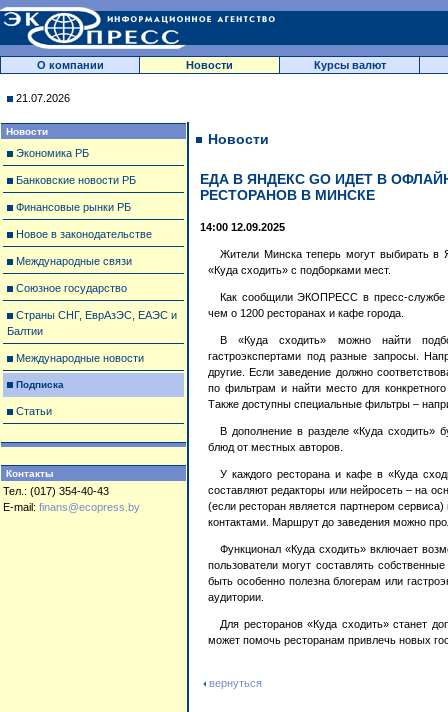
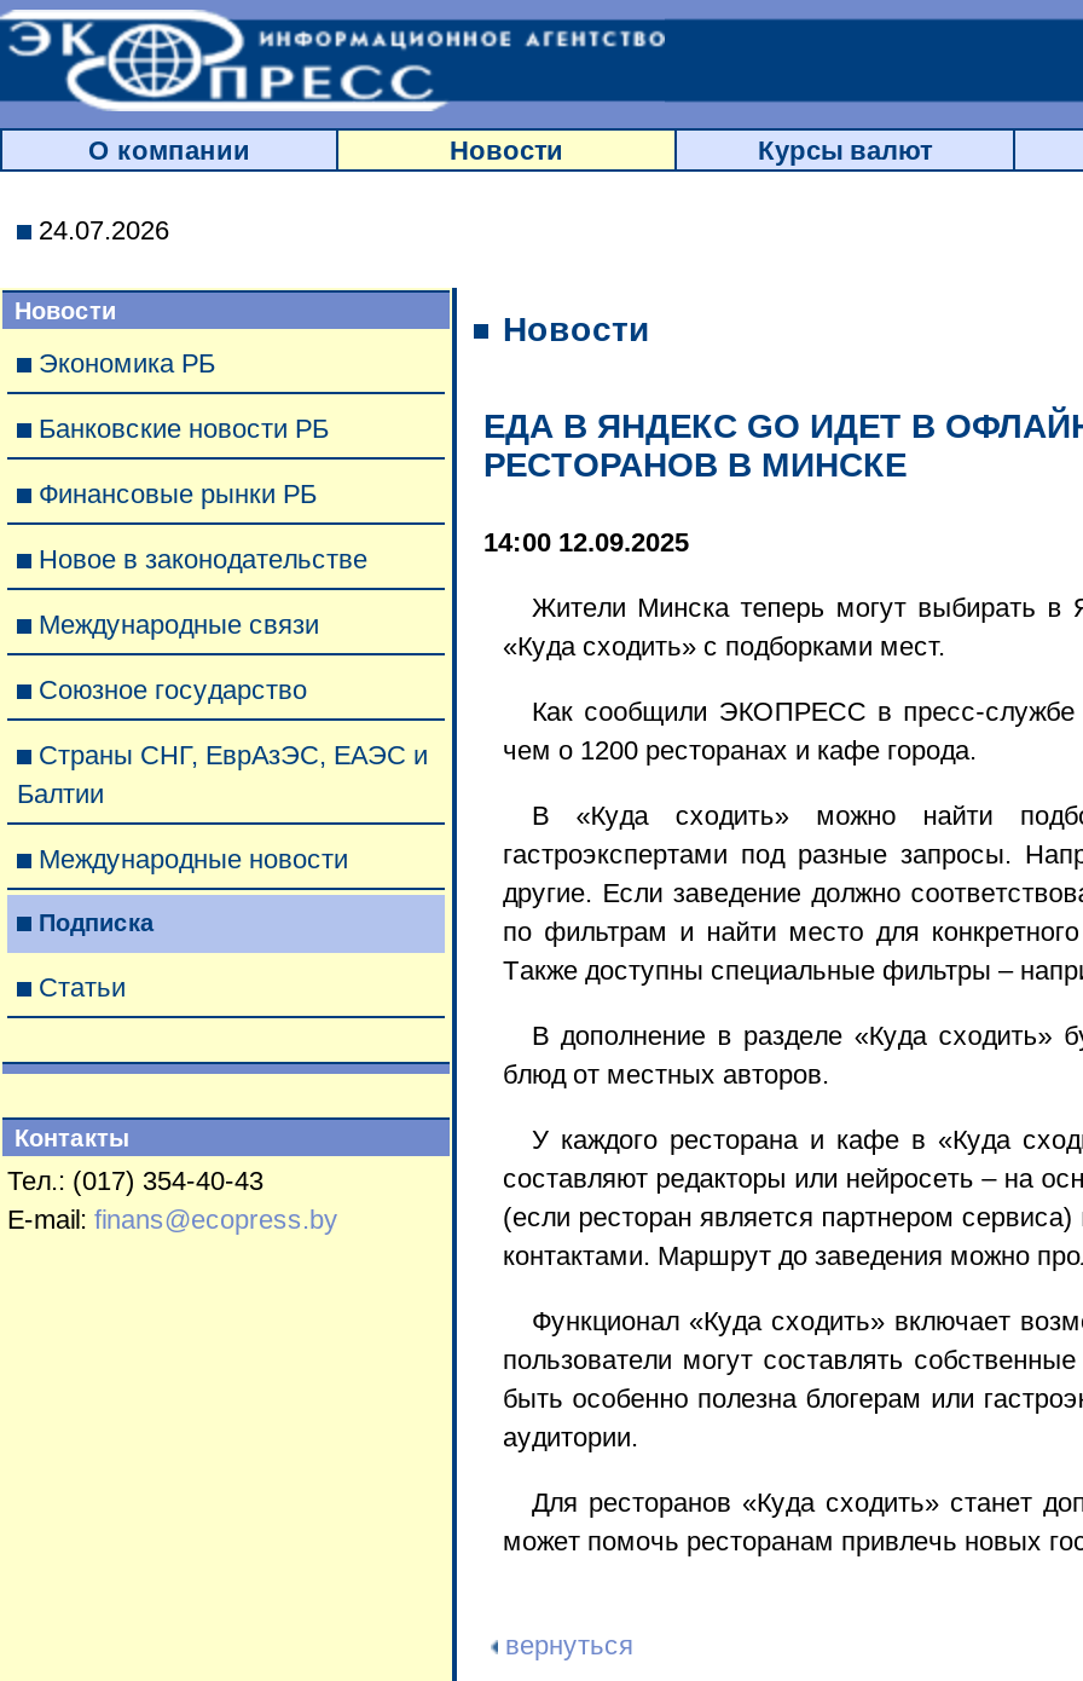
[16,92,70,104] 21.07.2026 -> [39,215,169,244] 24.07.2026

